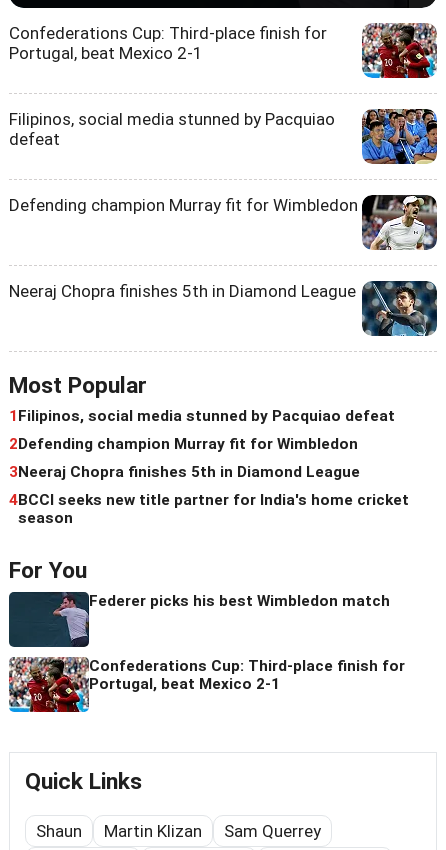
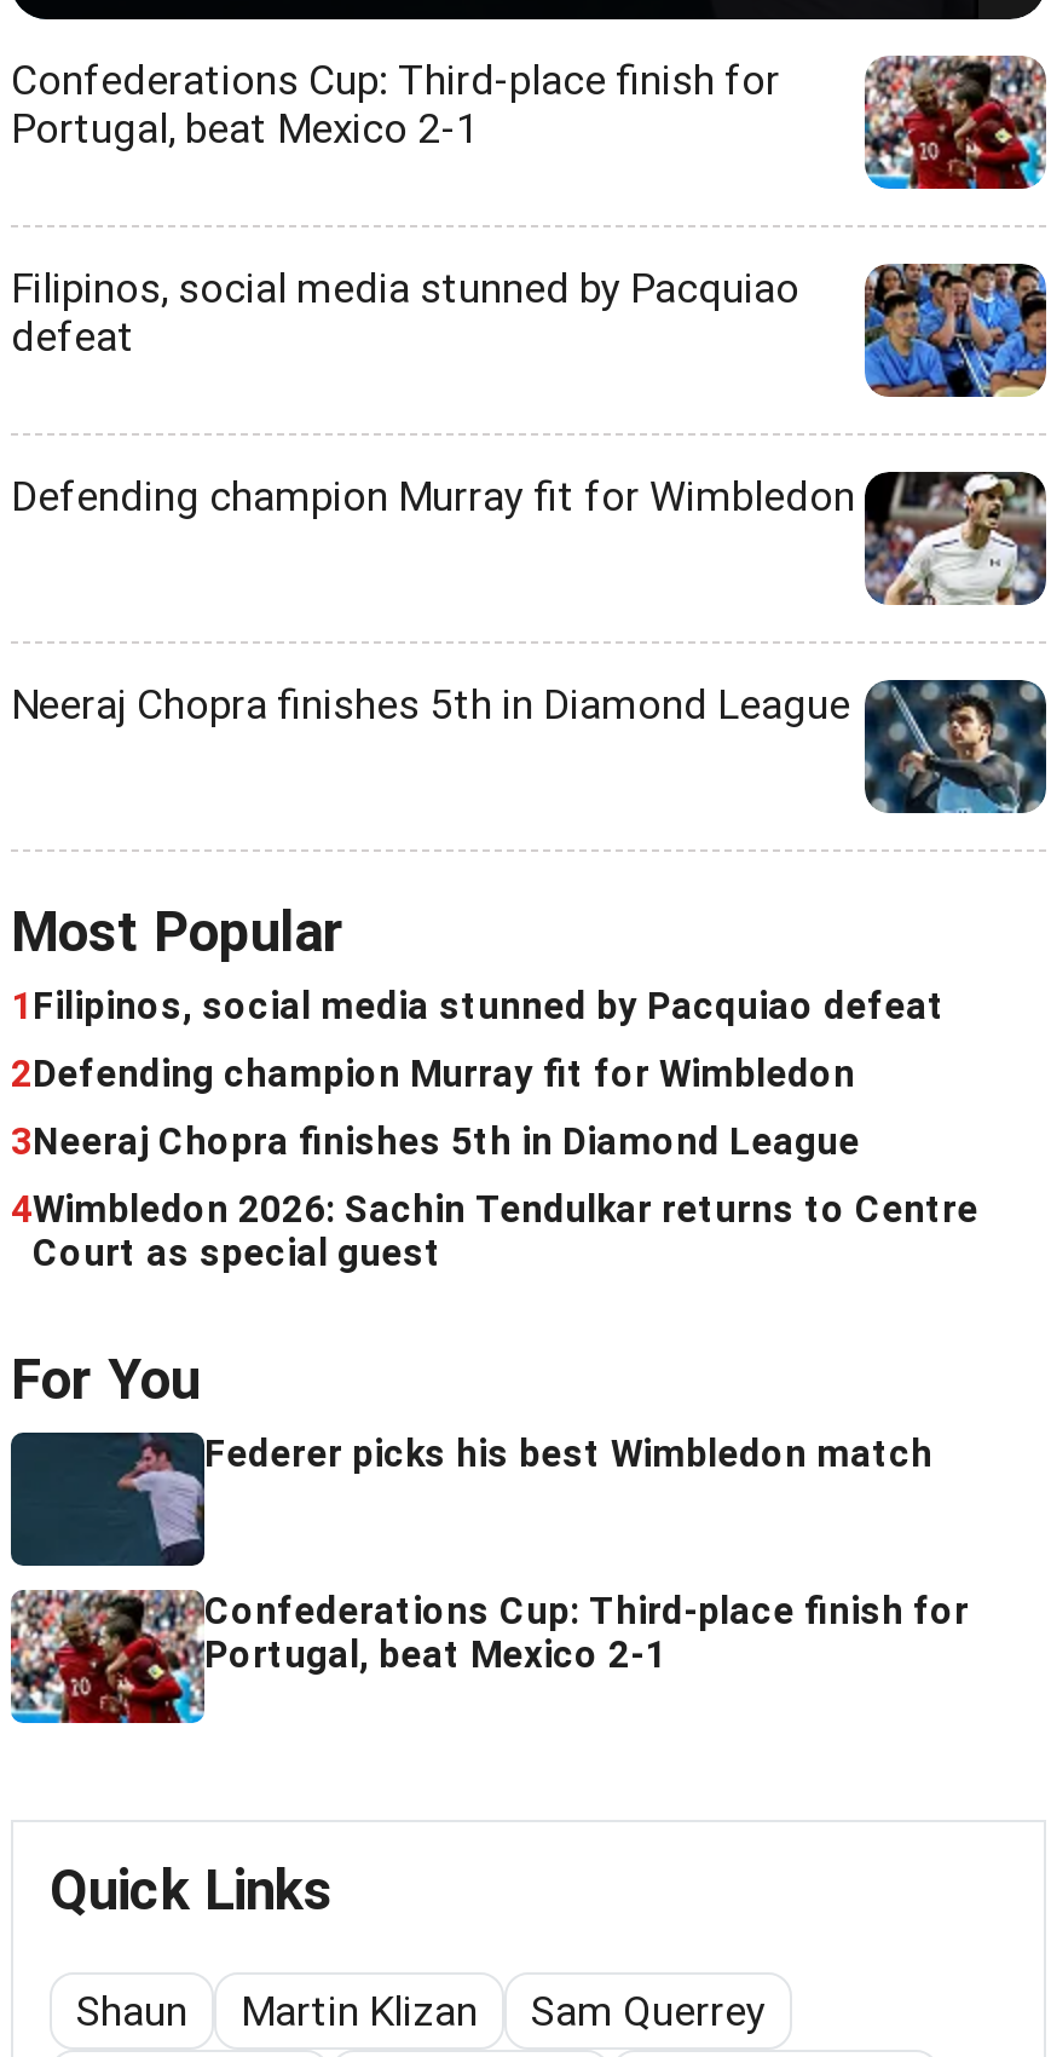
[9,491,409,527] 4BCCI seeks new title partner for India's home cricket | season -> [11,1188,978,1276] 4Wimbledon 2026: Sachin Tendulkar returns to Centre | Court as special guest

